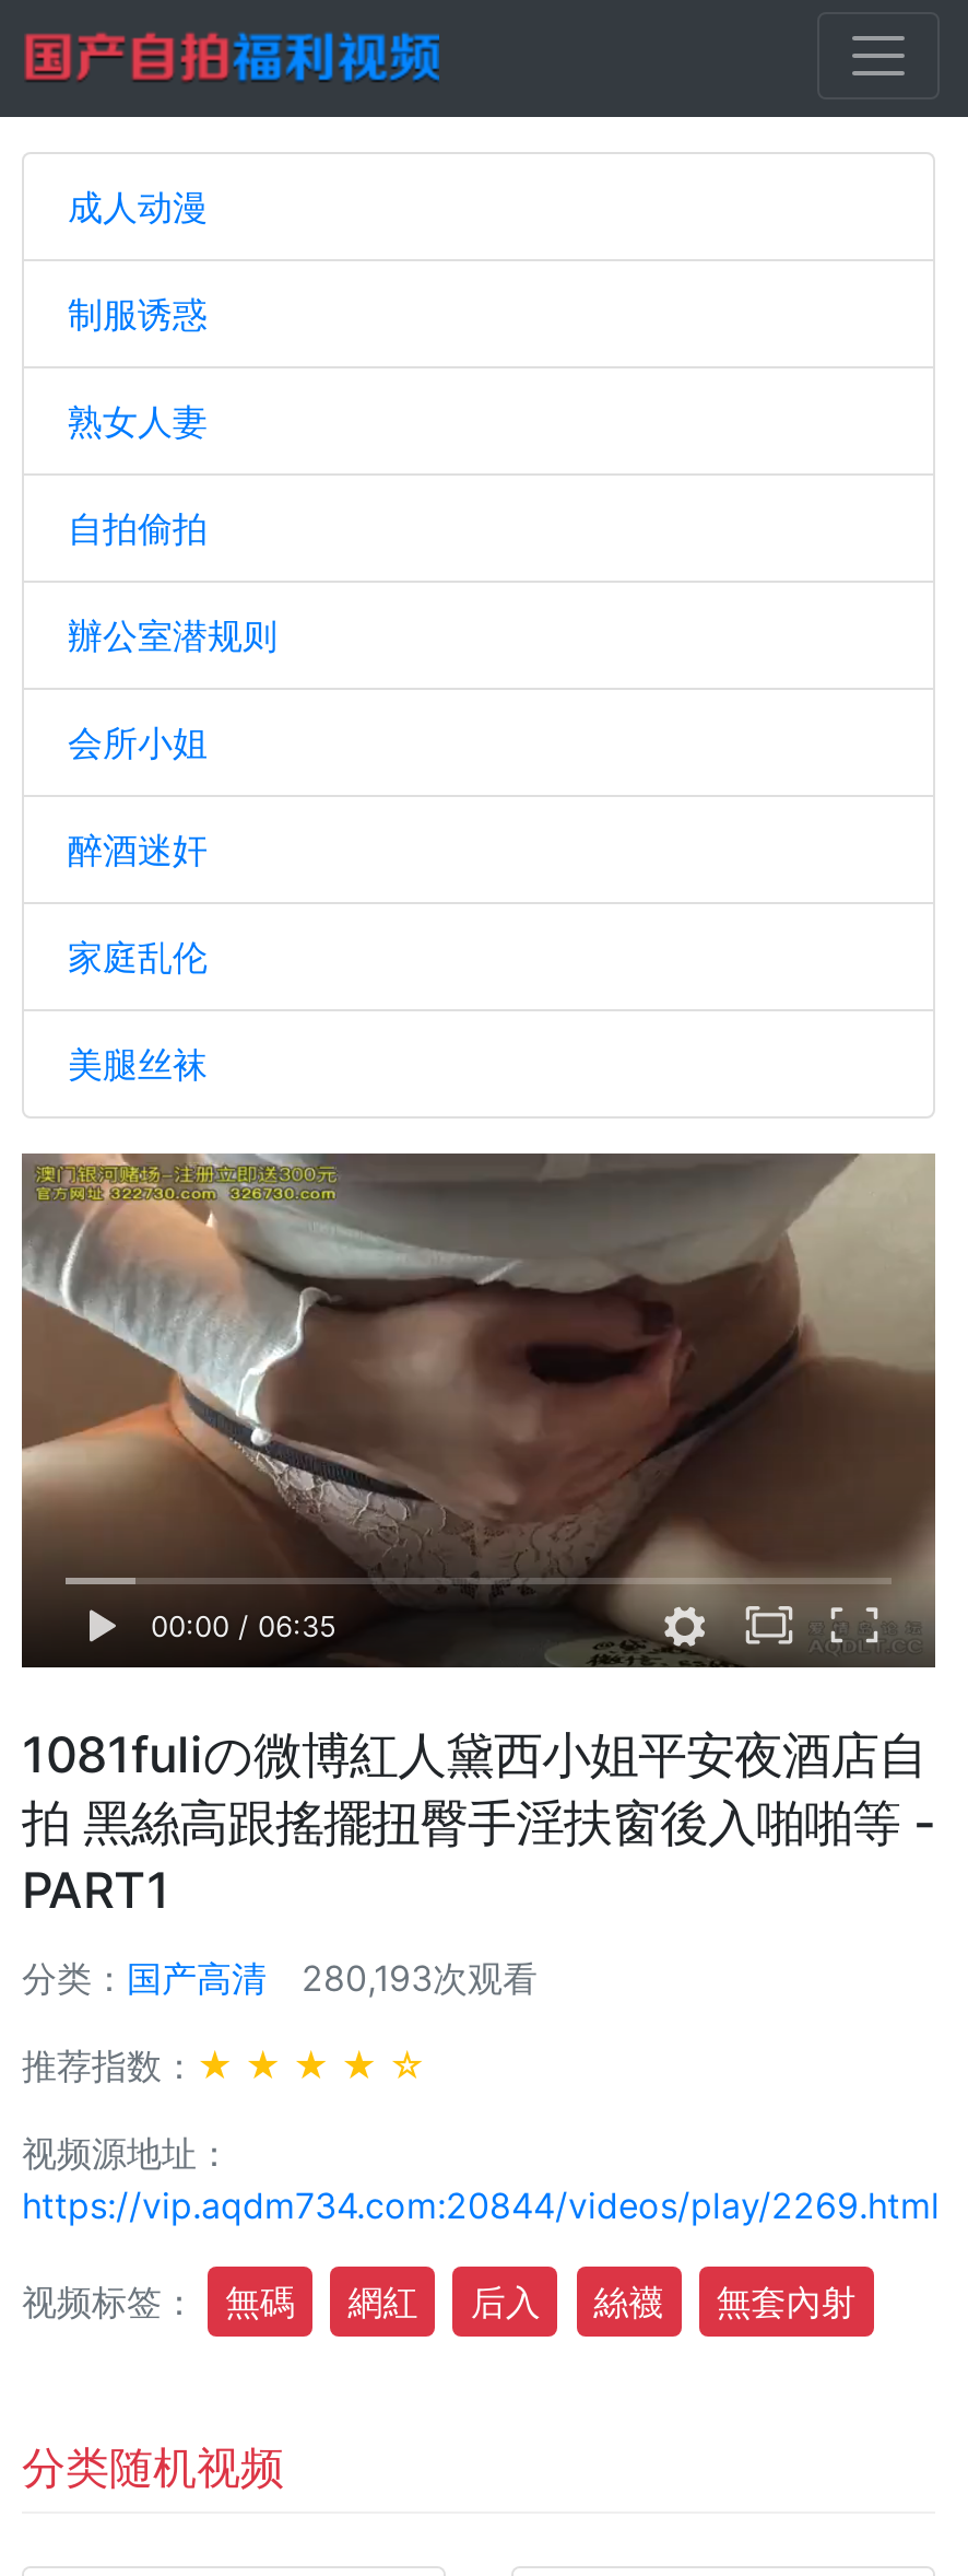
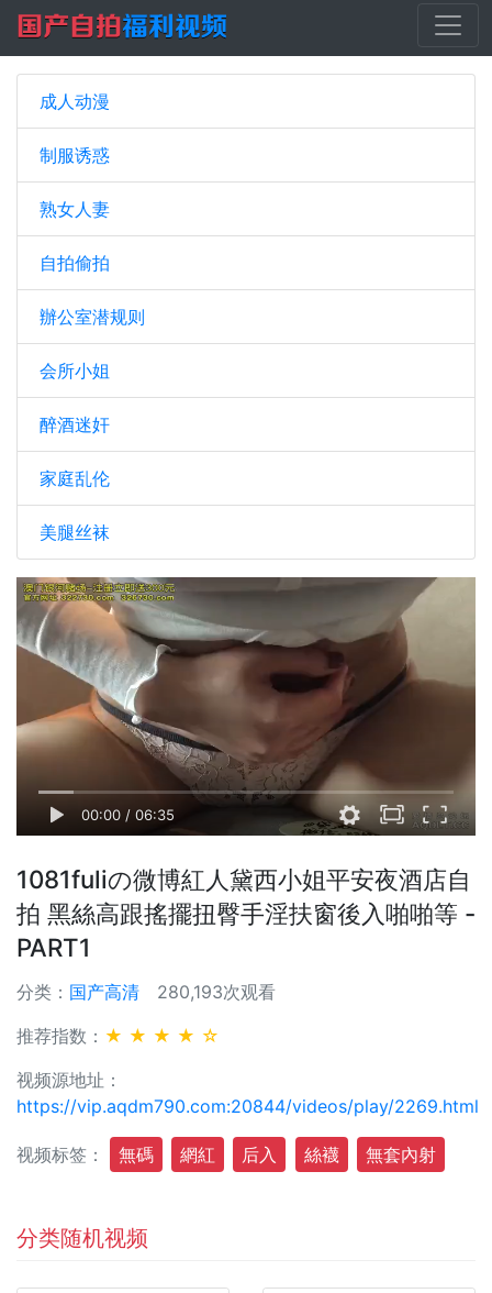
[22,2184,940,2227] https://vip.aqdm734.com:20844/videos/play/2269.html -> [16,1095,479,1117] https://vip.aqdm790.com:20844/videos/play/2269.html

